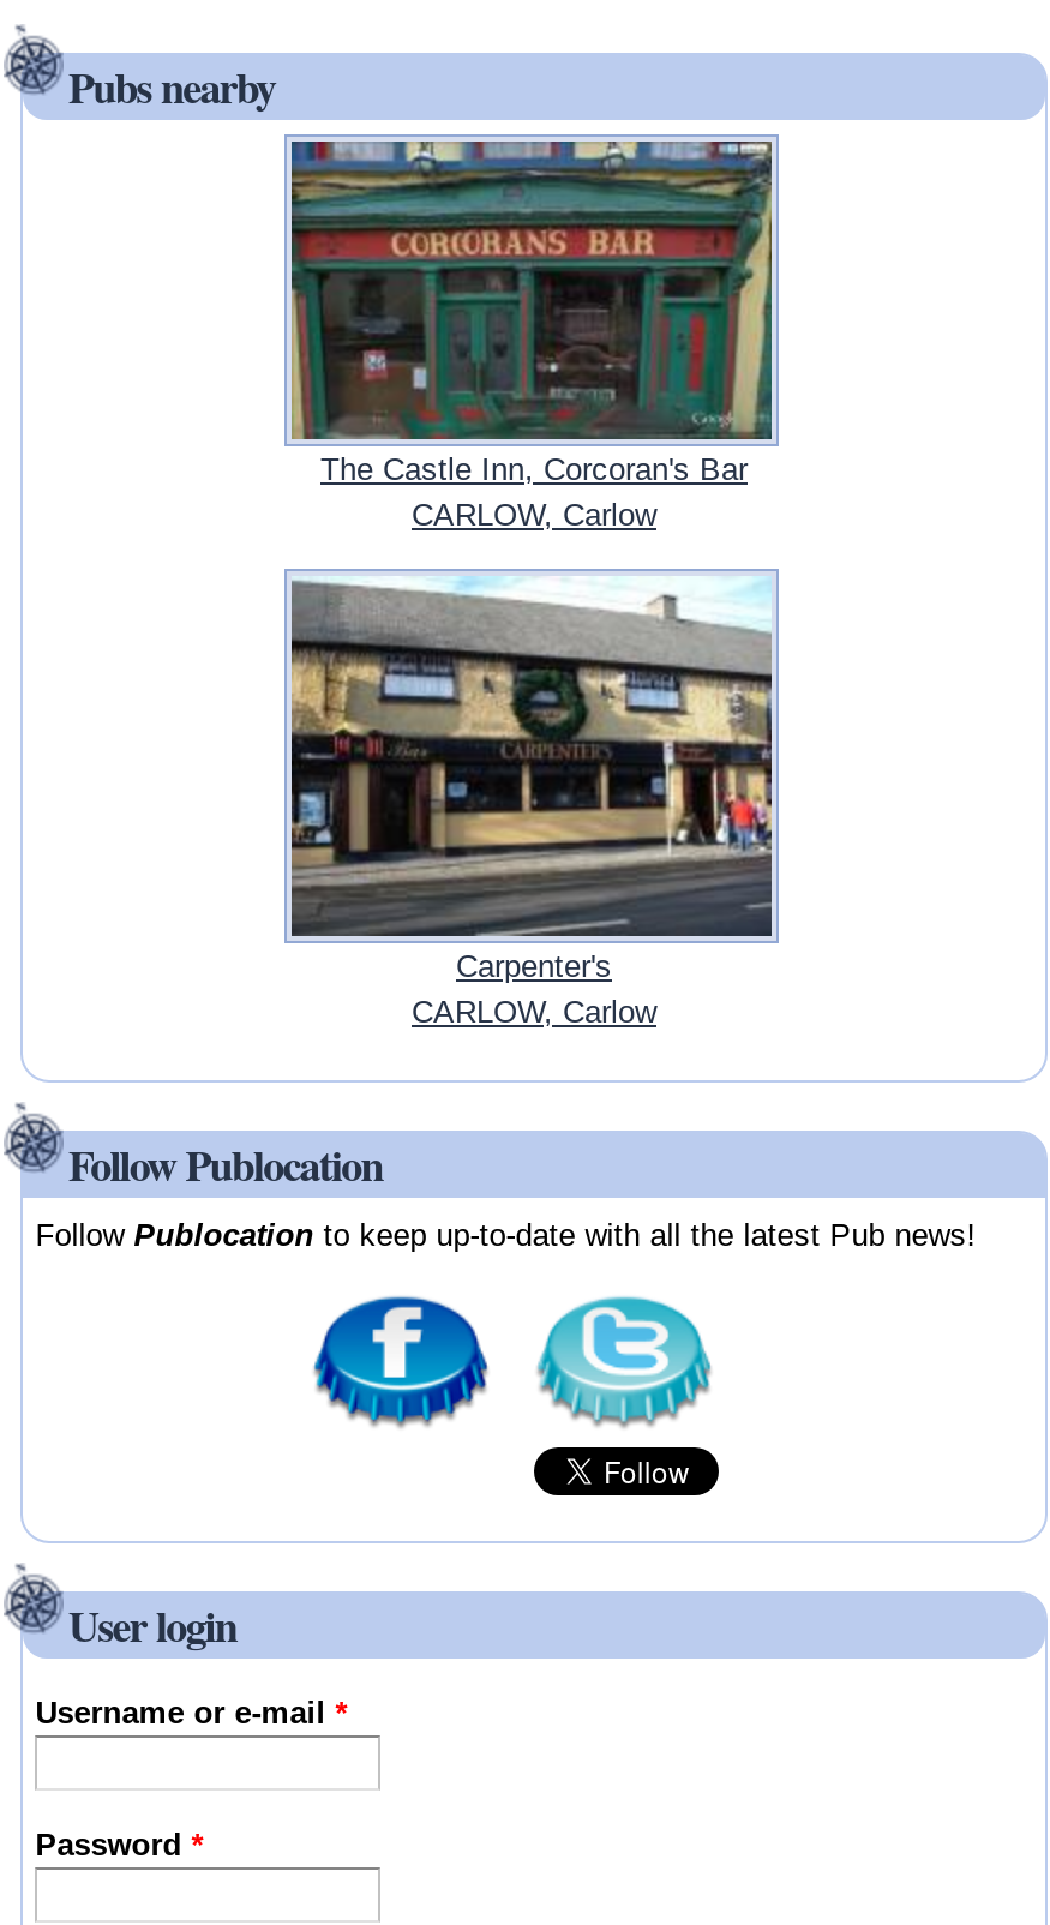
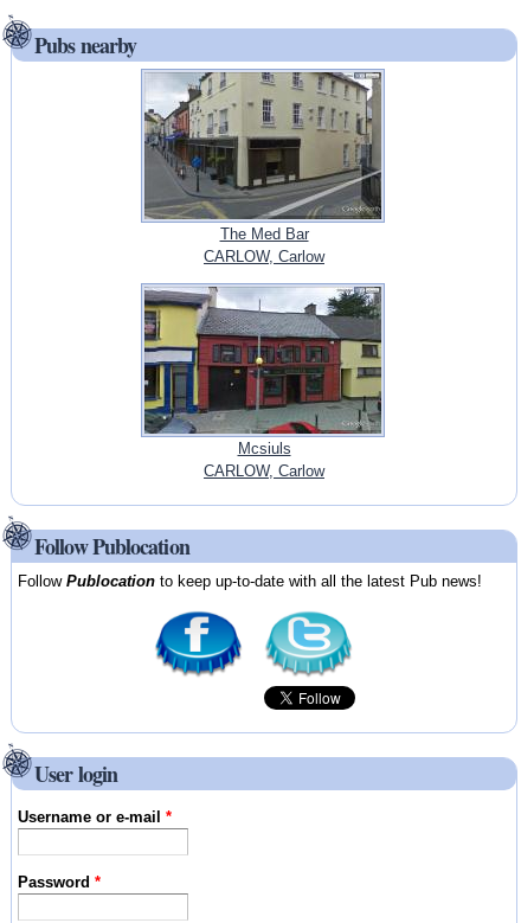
[289,139,772,486] [image] | The Castle Inn, Corcoran's Bar -> [144,72,381,242] [image] | The Med Bar
[292,576,772,983] [image] | Carpenter's -> [144,286,381,457] [image] | Mcsiuls

